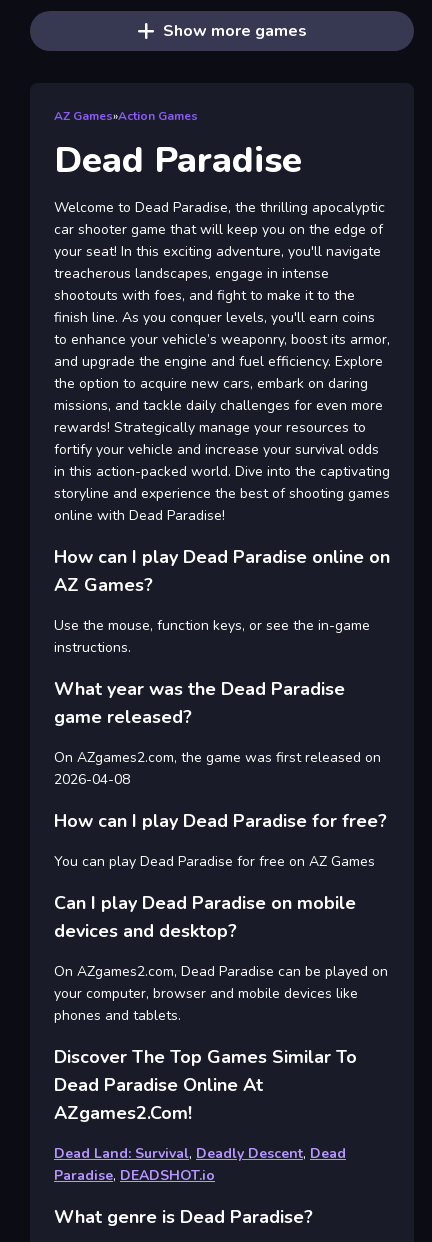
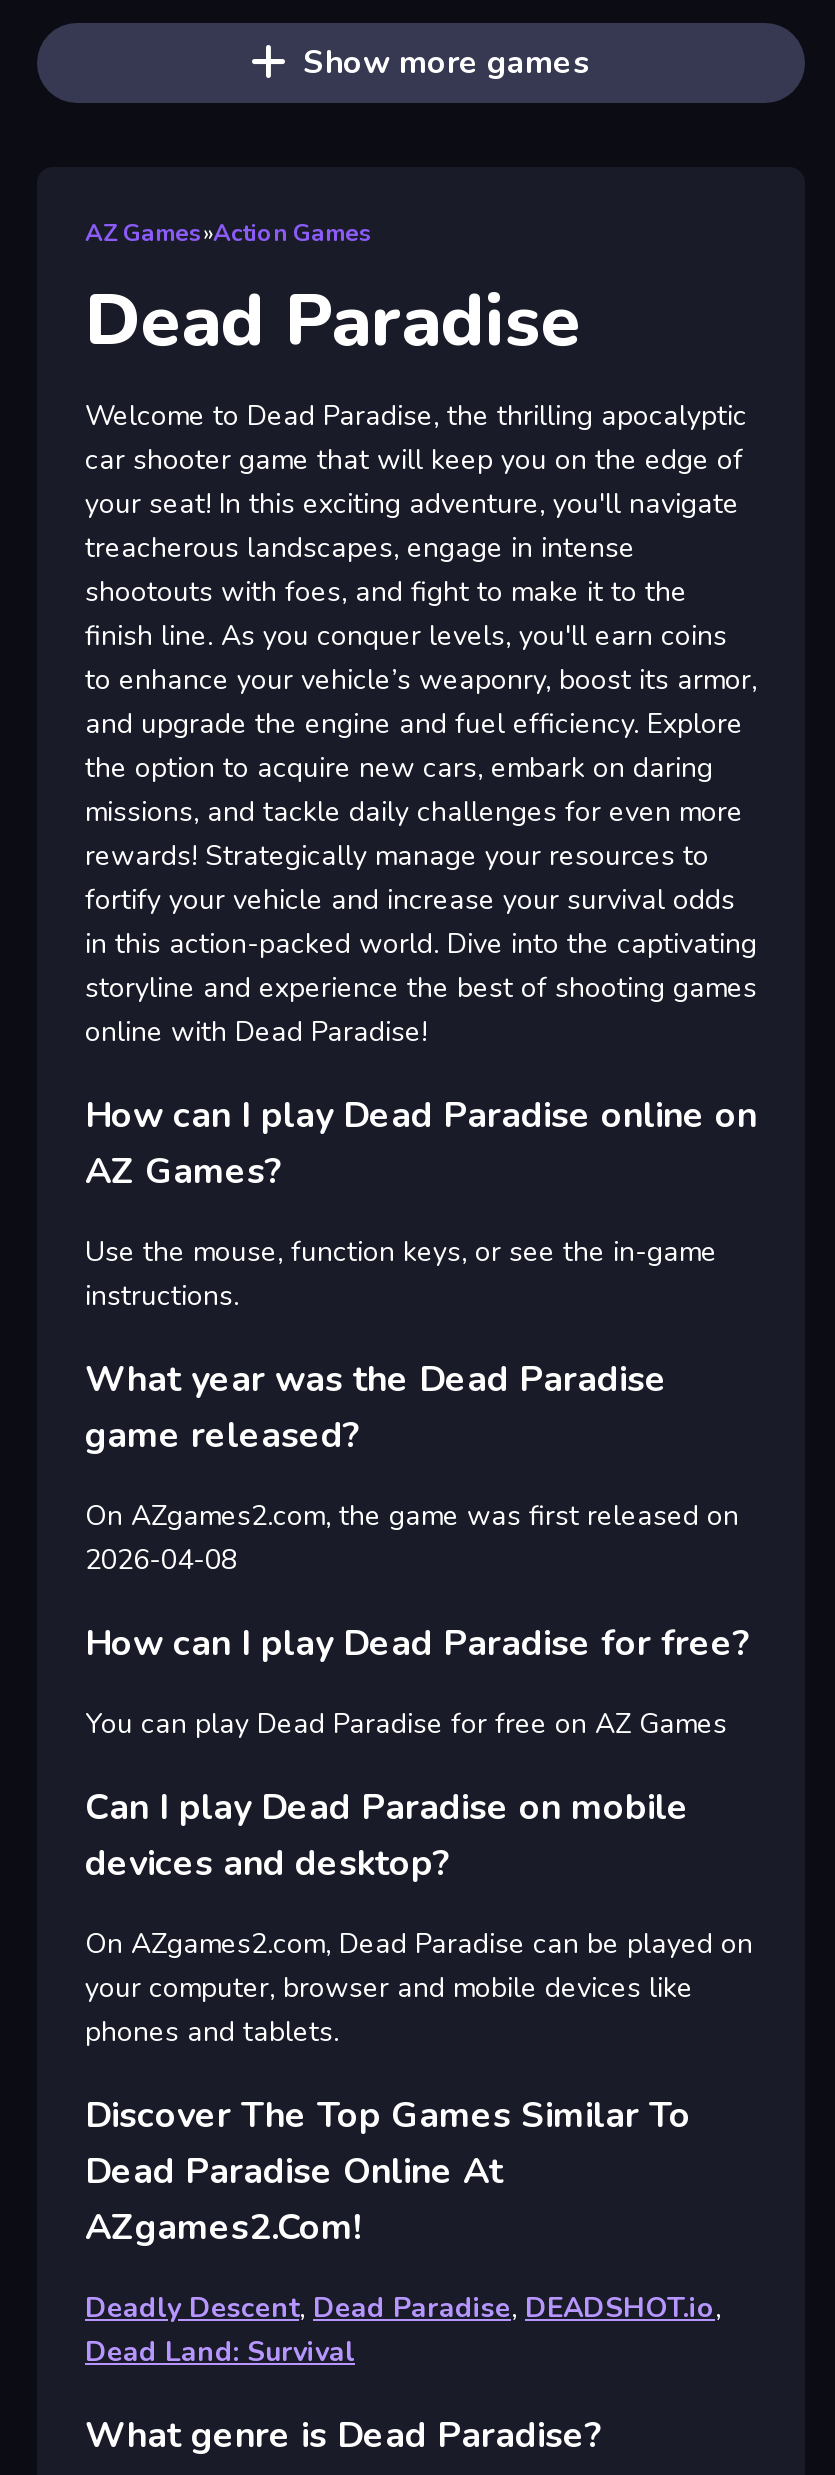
[54,1144,346,1185] Dead Land: Survival, Deadly Descent, Dead | Paradise, DEADSHOT.io -> [85,2288,721,2370] Deadly Descent, Dead Paradise, DEADSHOT.io, | Dead Land: Survival

